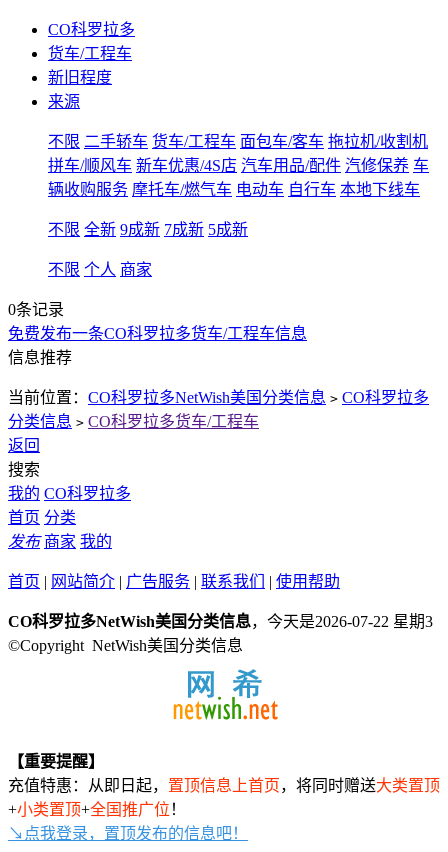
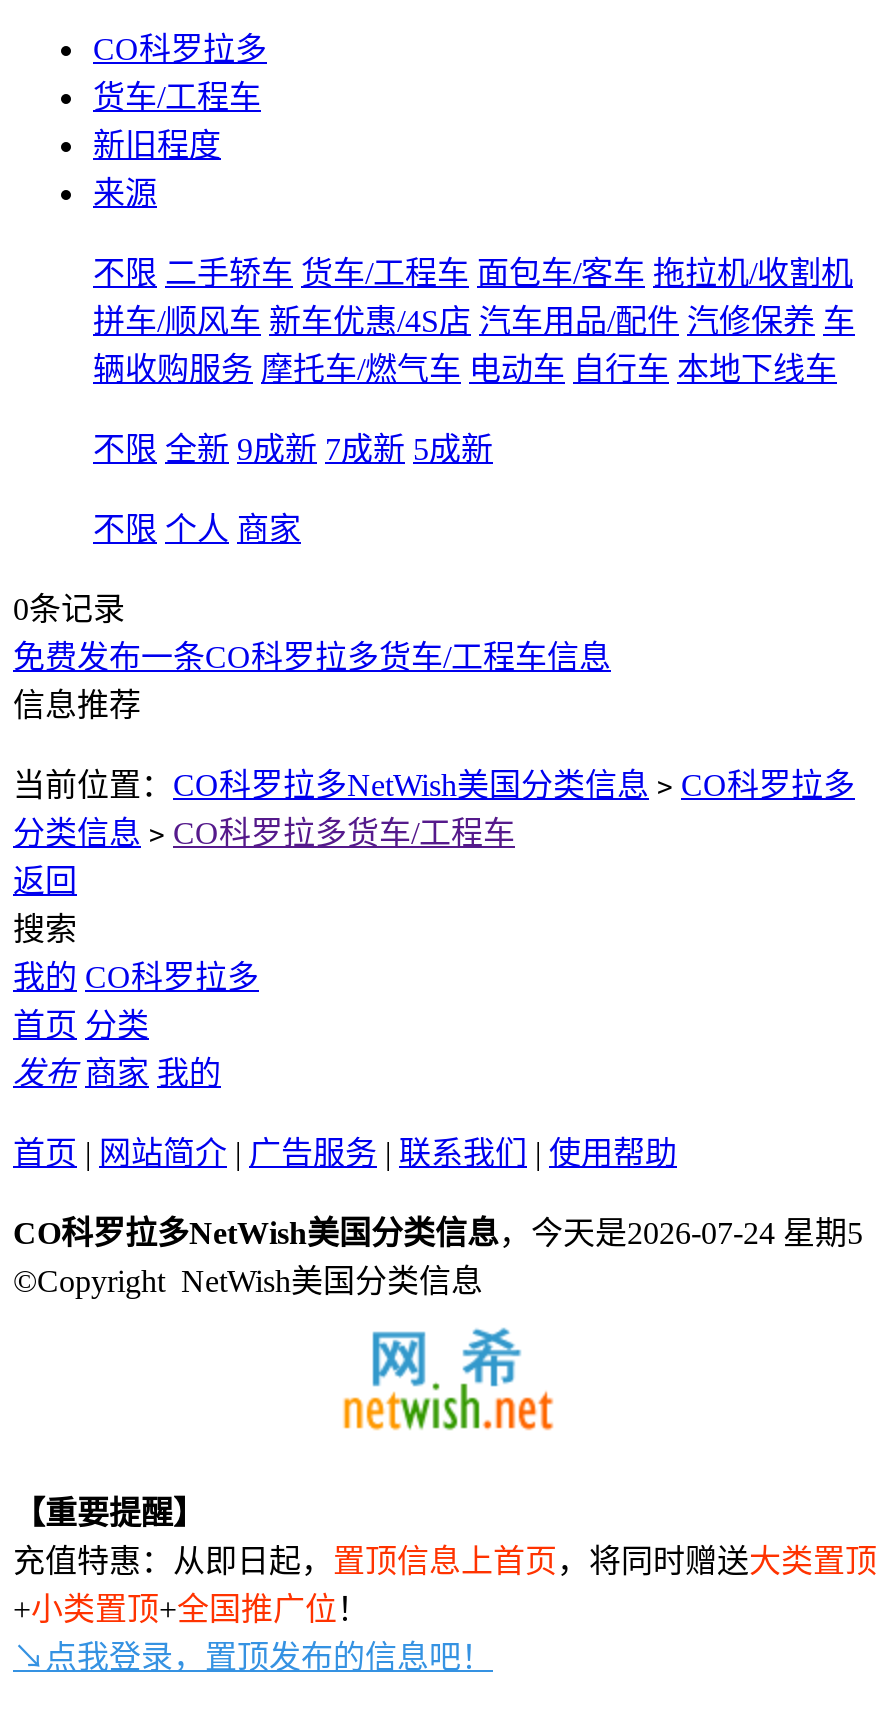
[8,613,433,630] CO科罗拉多NetWish美国分类信息，今天是2026-07-22 星期3 -> [13,1216,863,1250] CO科罗拉多NetWish美国分类信息，今天是2026-07-24 星期5

